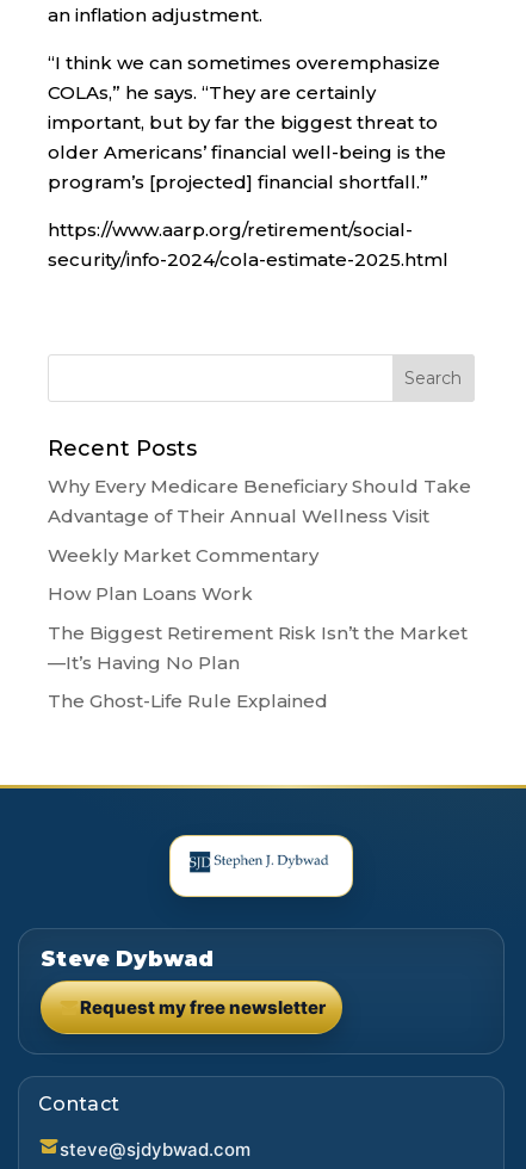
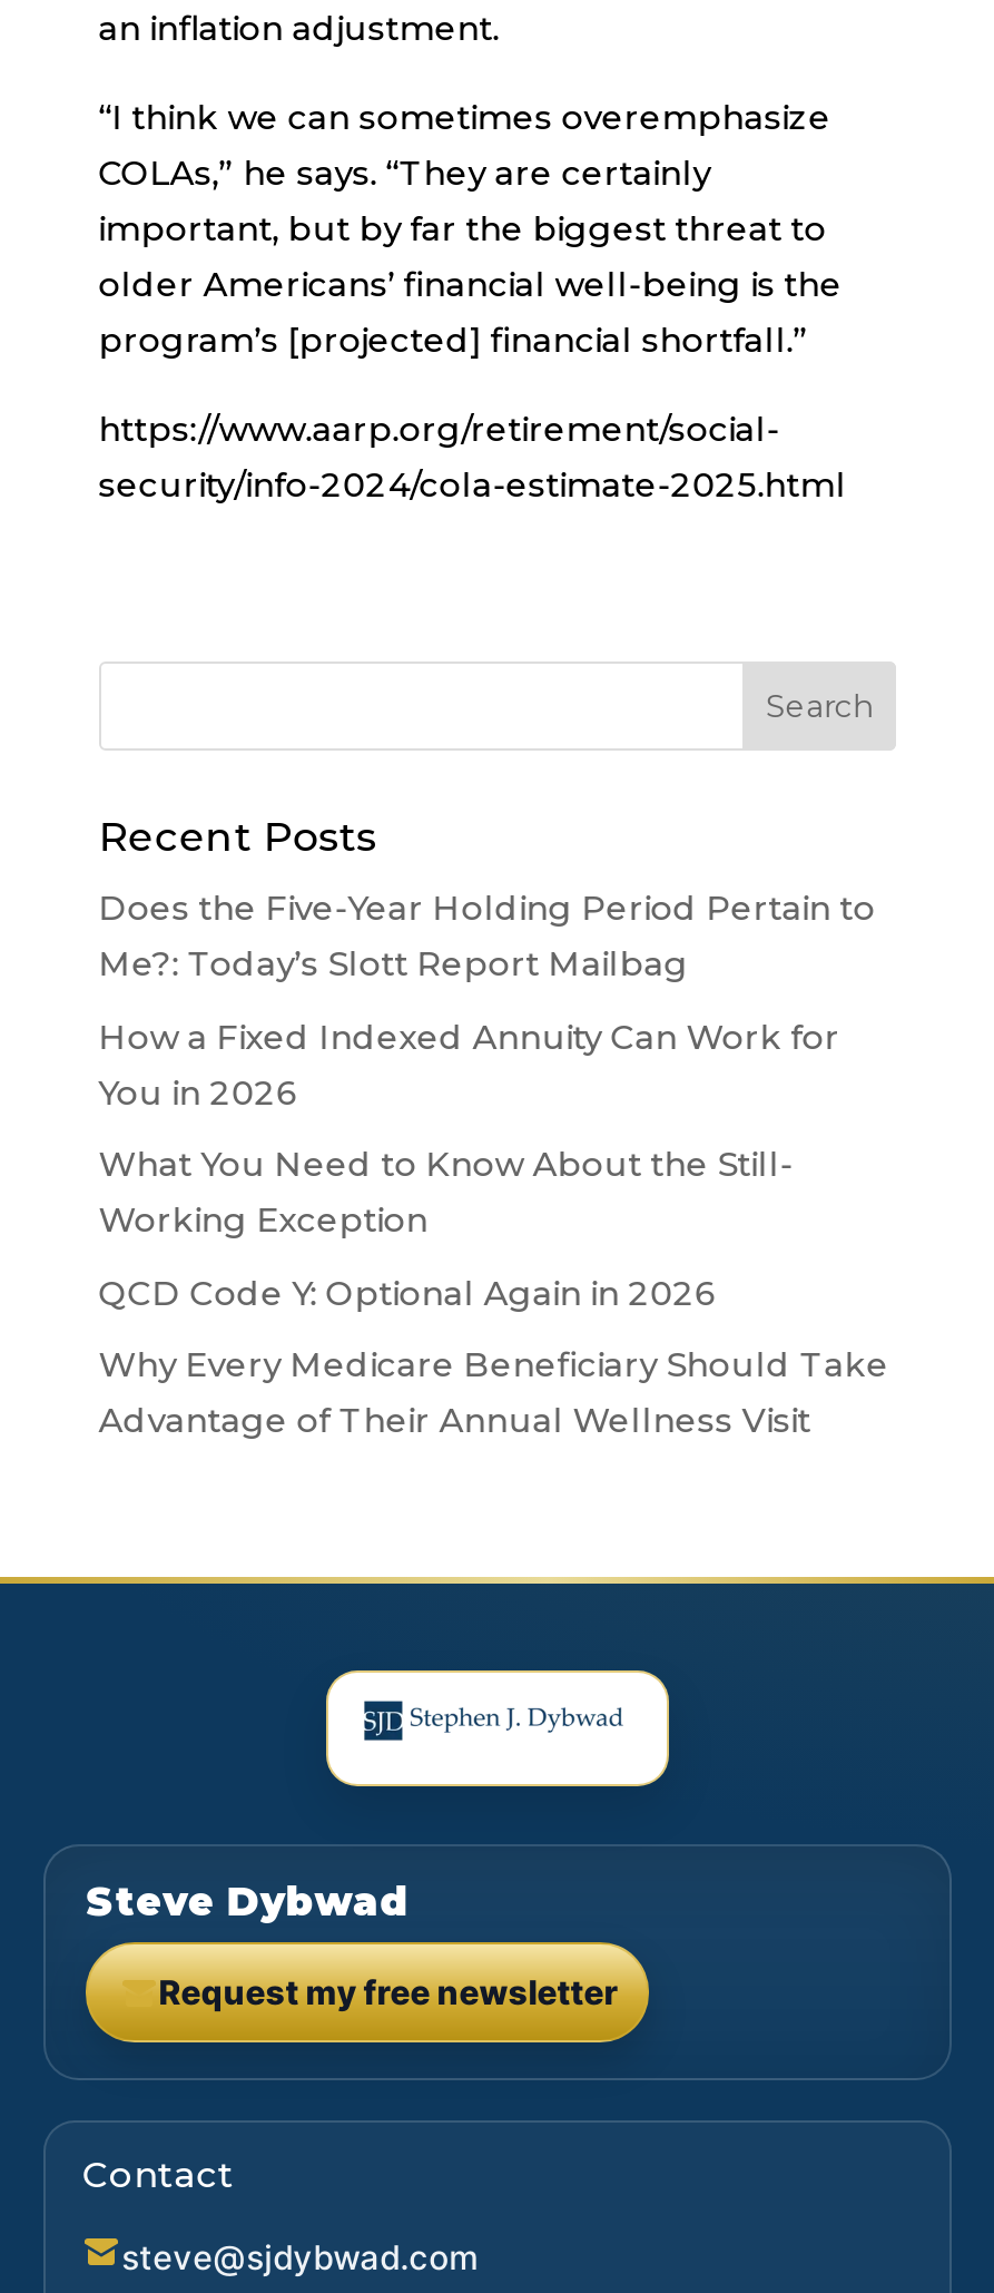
none -> [99,887,876,1314] Does the Five-Year Holding Period Pertain to | Me?: Today’s Slott Report Mailbag | How a Fixed Indexed Annuity Can Work for | You in 2026 | What You Need to Know About the Still- | Working Exception | QCD Code Y: Optional Again in 2026
moved [47,475,471,527] -> [99,1344,889,1442]: Why Every Medicare Beneficiary Should Take | Advantage of Their Annual Wellness Visit
[47,544,467,712] Weekly Market Commentary | How Plan Loans Work | The Biggest Retirement Risk Isn’t the Market | —It’s Having No Plan | The Ghost-Life Rule Explained -> none

